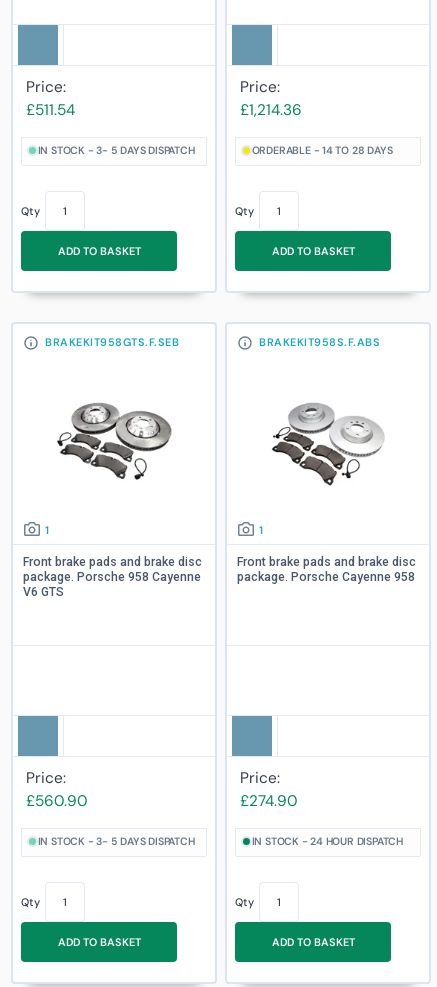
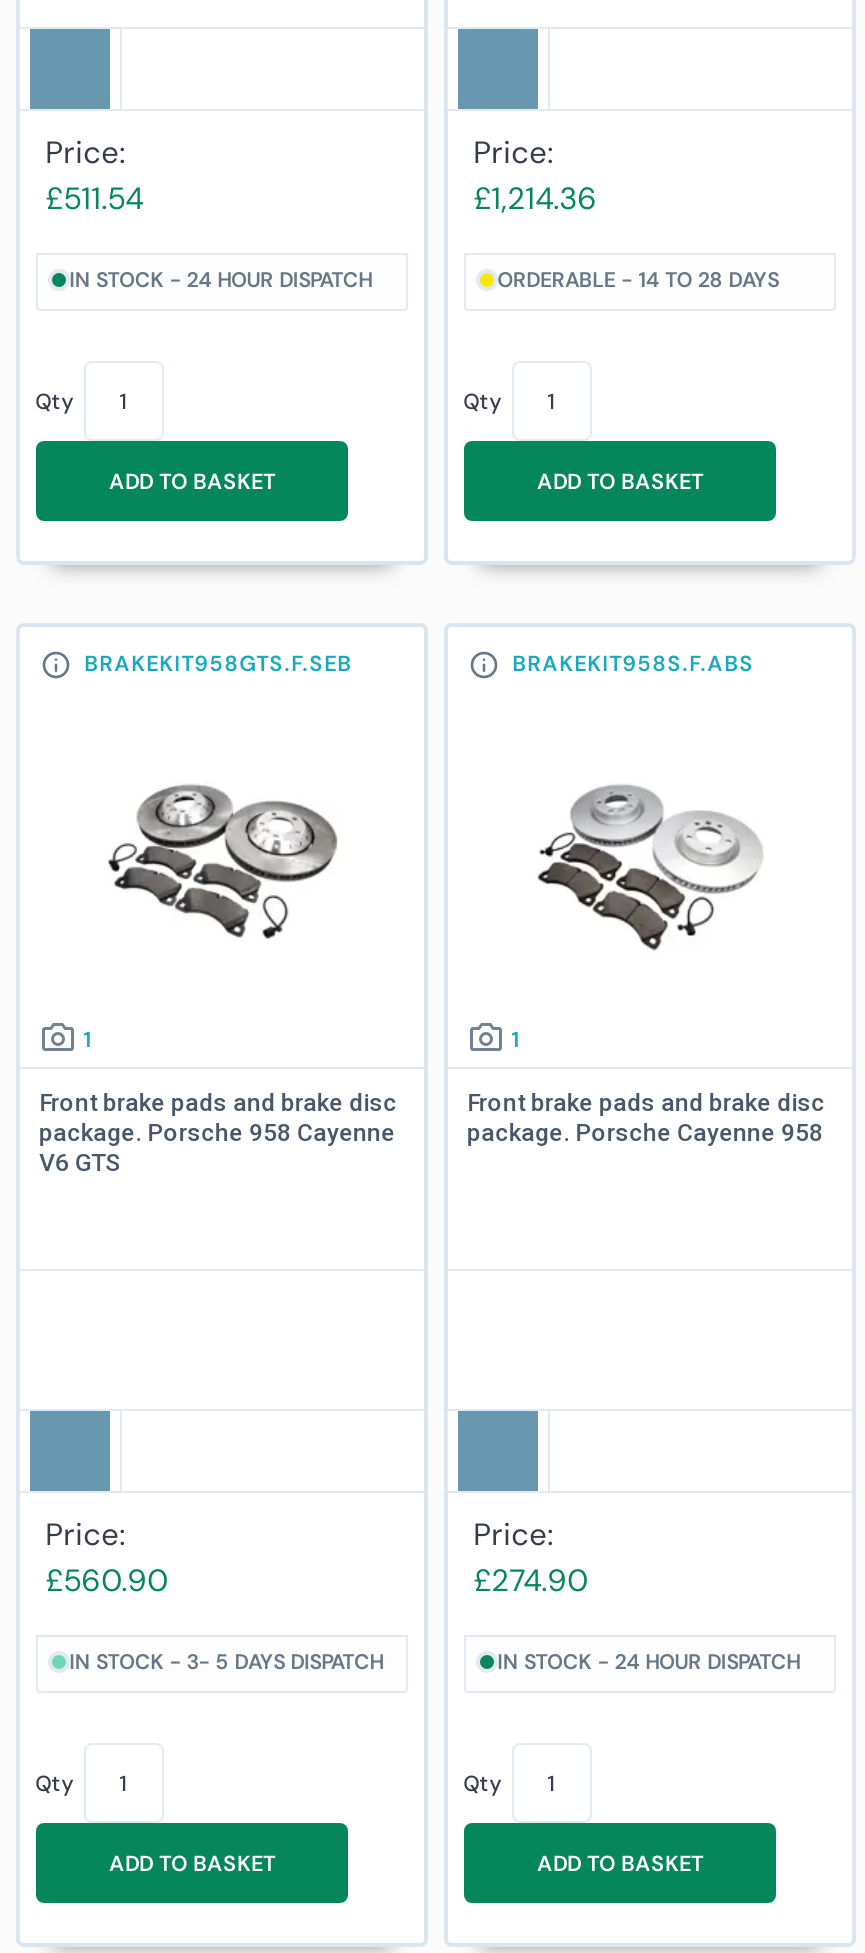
[38,143,195,156] IN STOCK - 3- 5 DAYS DISPATCH -> [69,266,372,292] IN STOCK - 24 HOUR DISPATCH

